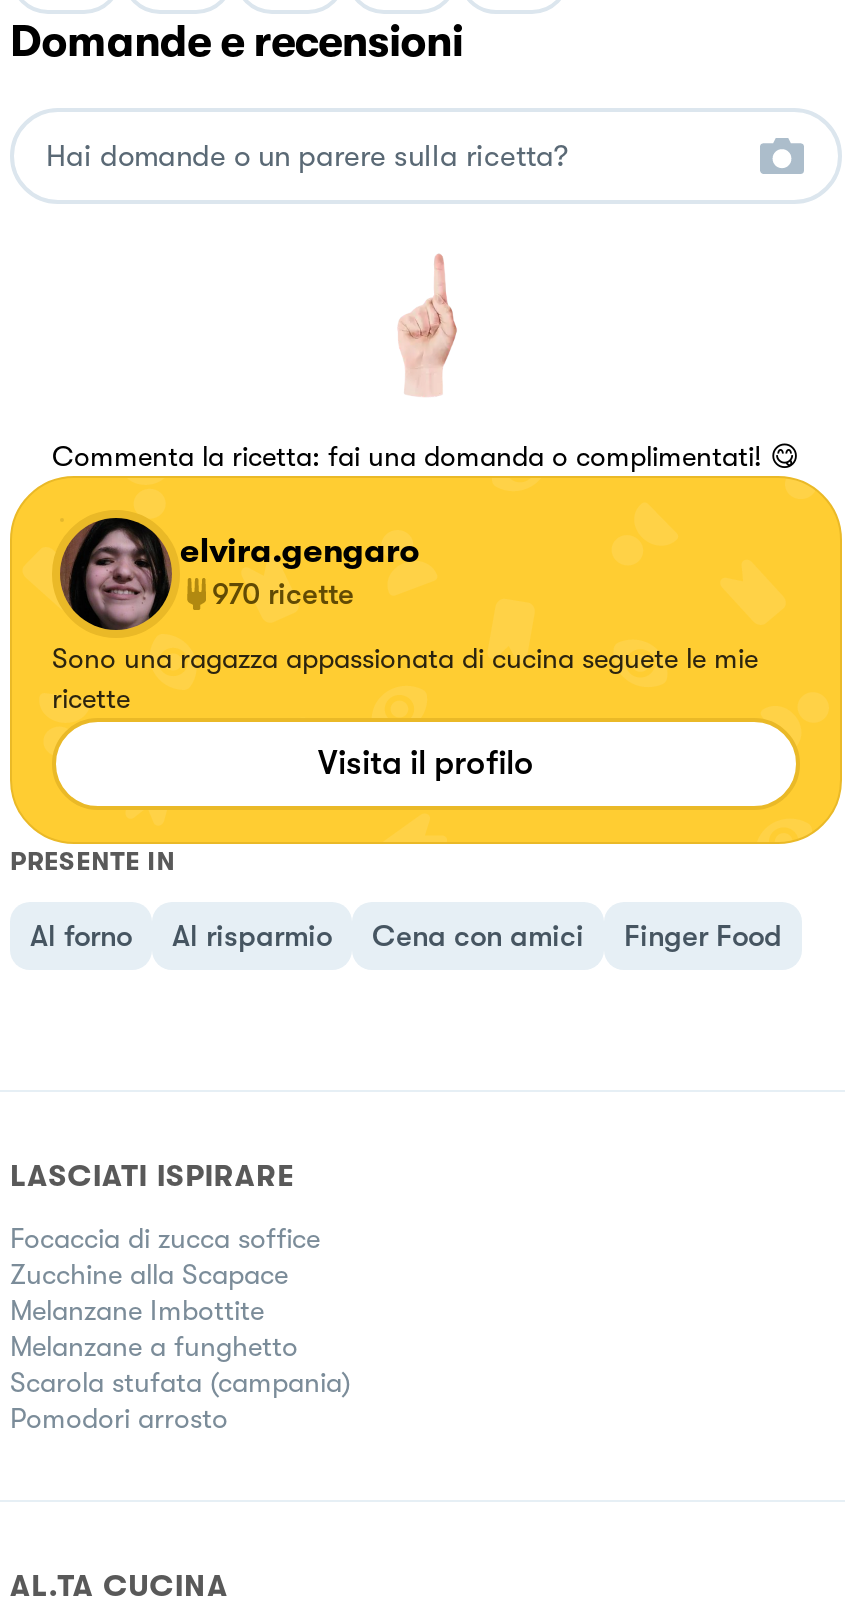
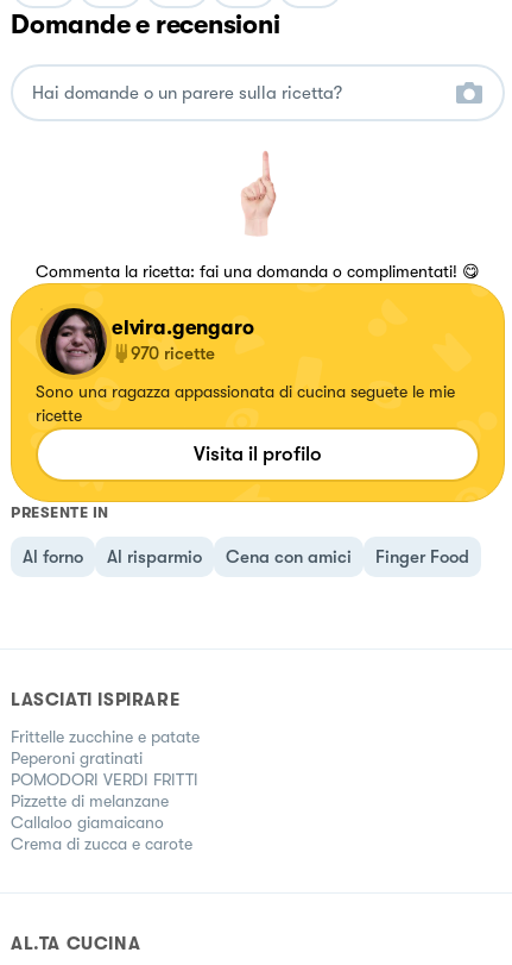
[10,1222,350,1434] Focaccia di zucca soffice | Zucchine alla Scapace | Melanzane Imbottite | Melanzane a funghetto | Scarola stufata (campania) | Pomodori arrosto -> [11,727,200,853] Frittelle zucchine e patate | Peperoni gratinati | POMODORI VERDI FRITTI | Pizzette di melanzane | Callaloo giamaicano | Crema di zucca e carote

